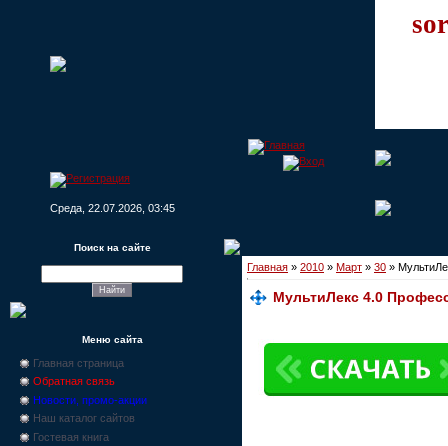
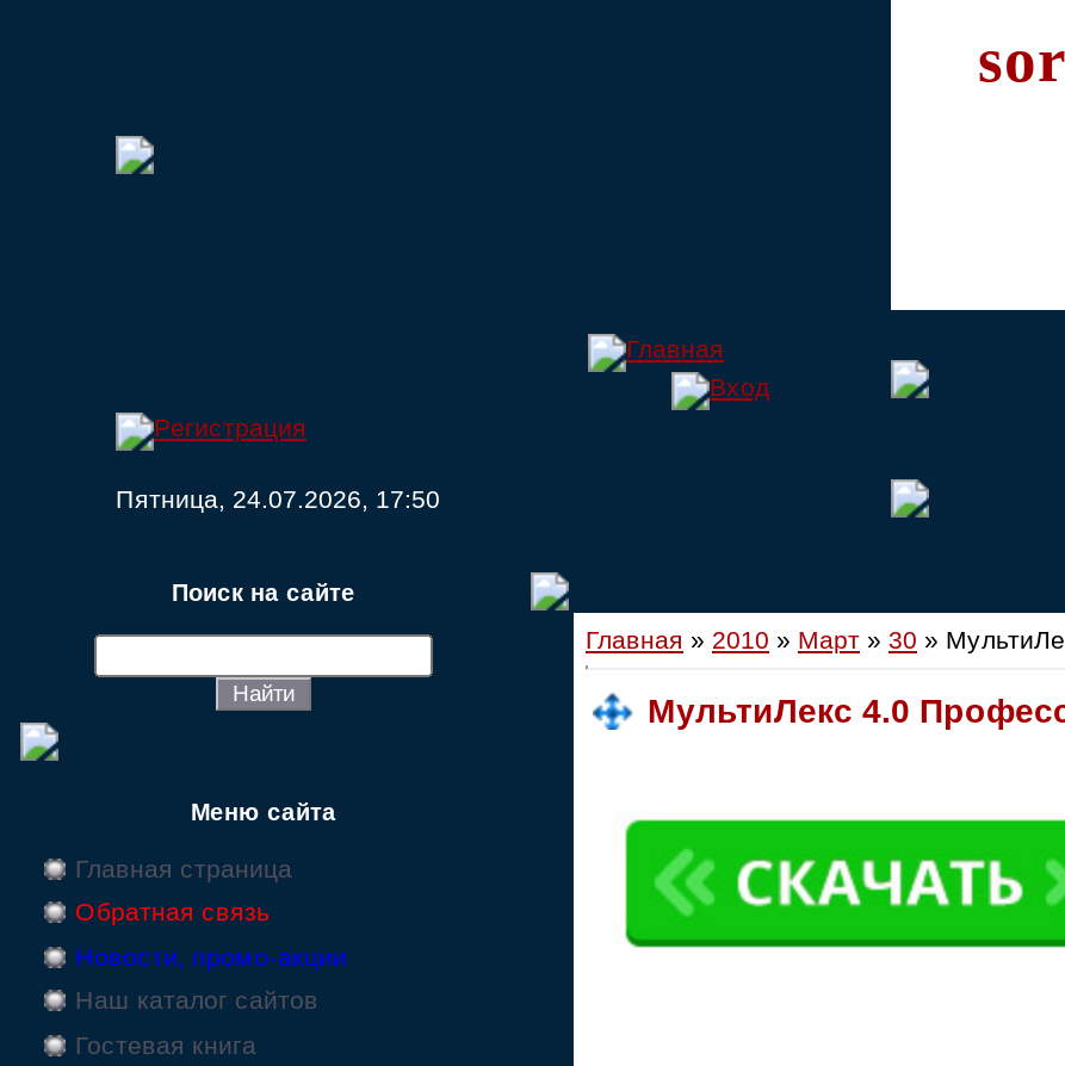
[50,202,175,214] Среда, 22.07.2026, 03:45 -> [116,484,440,513] Пятница, 24.07.2026, 17:50

